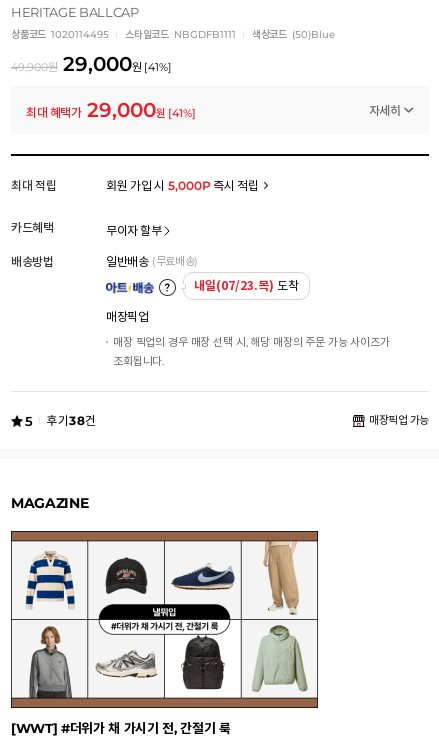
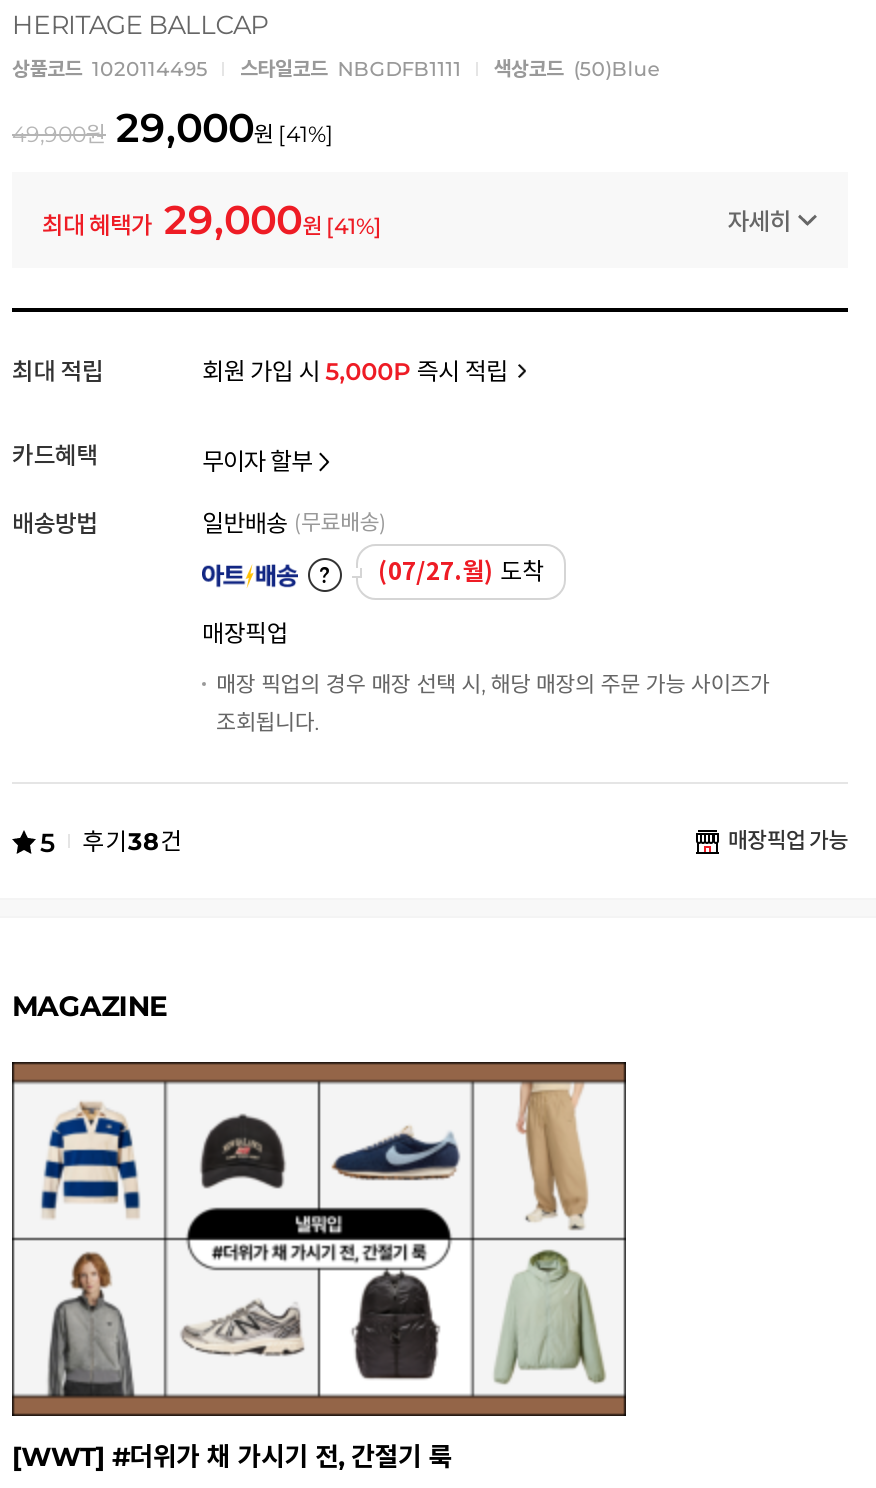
[194,278,299,293] 내일(07/23.목) 도착 -> [378,556,544,586] (07/27.월) 도착

